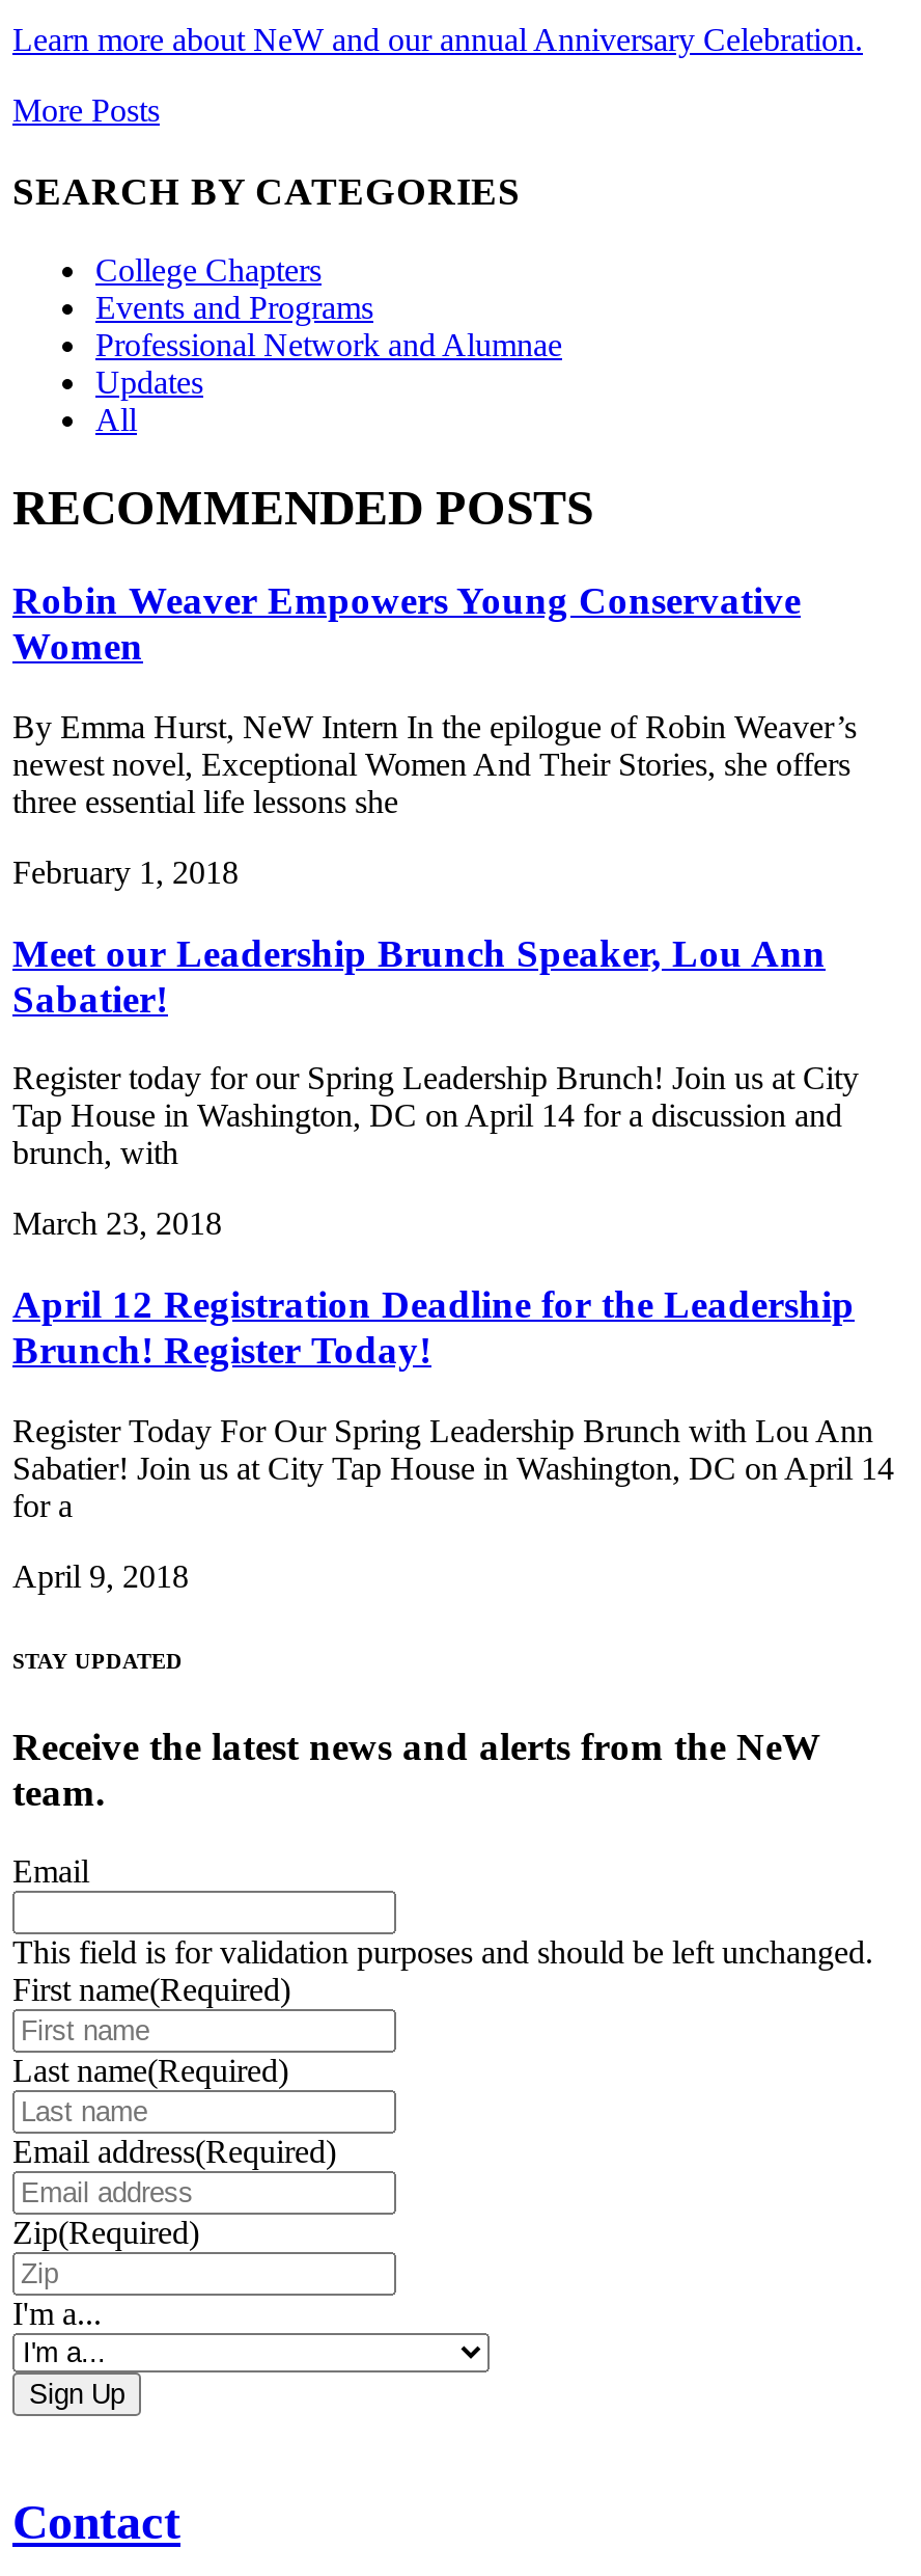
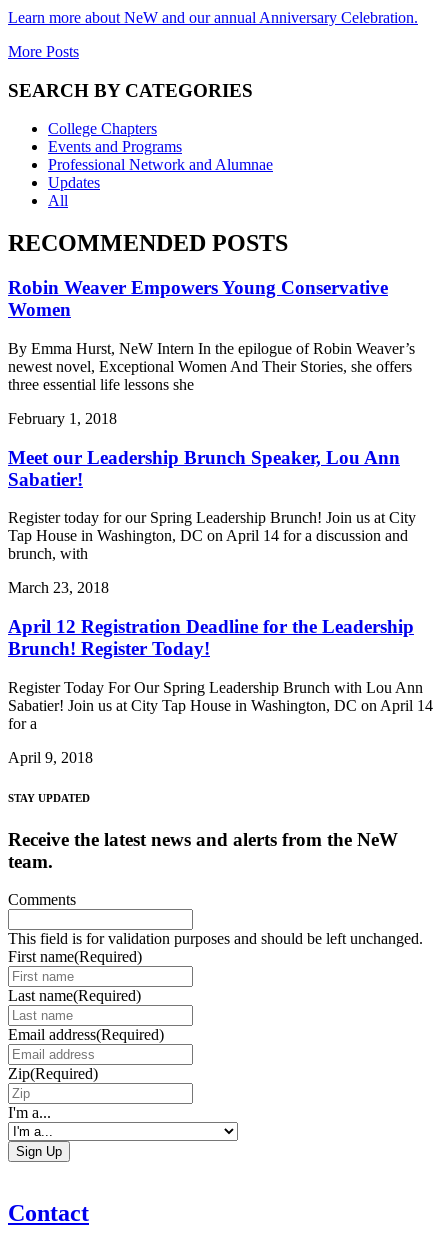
[12,1854,89,1889] Email -> [8,891,76,908] Comments

